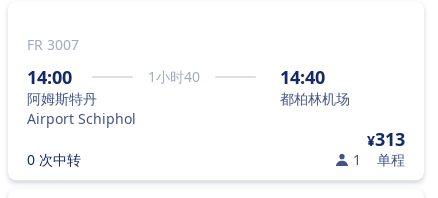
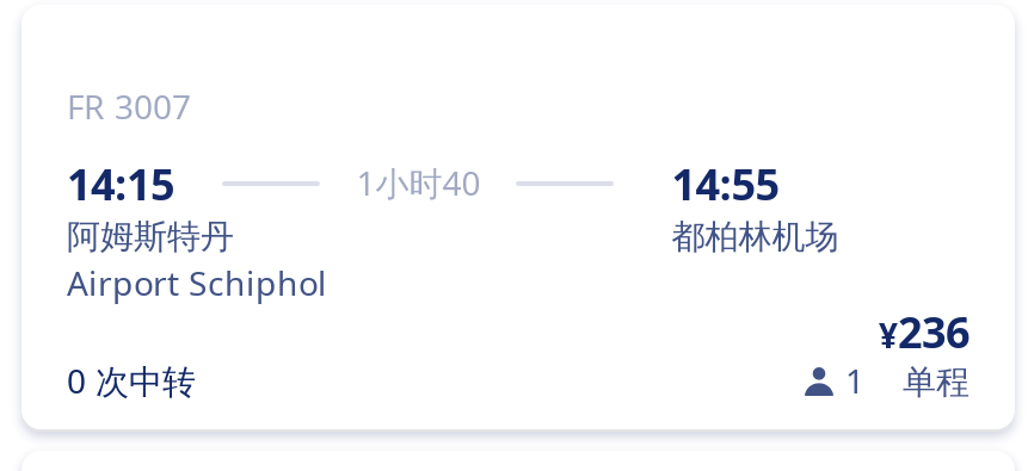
[27,65,72,89] 14:00 -> [67,155,174,212] 14:15
[280,65,325,89] 14:40 -> [672,155,779,212] 14:55
[367,127,405,151] ¥313 -> [879,303,969,360] ¥236

